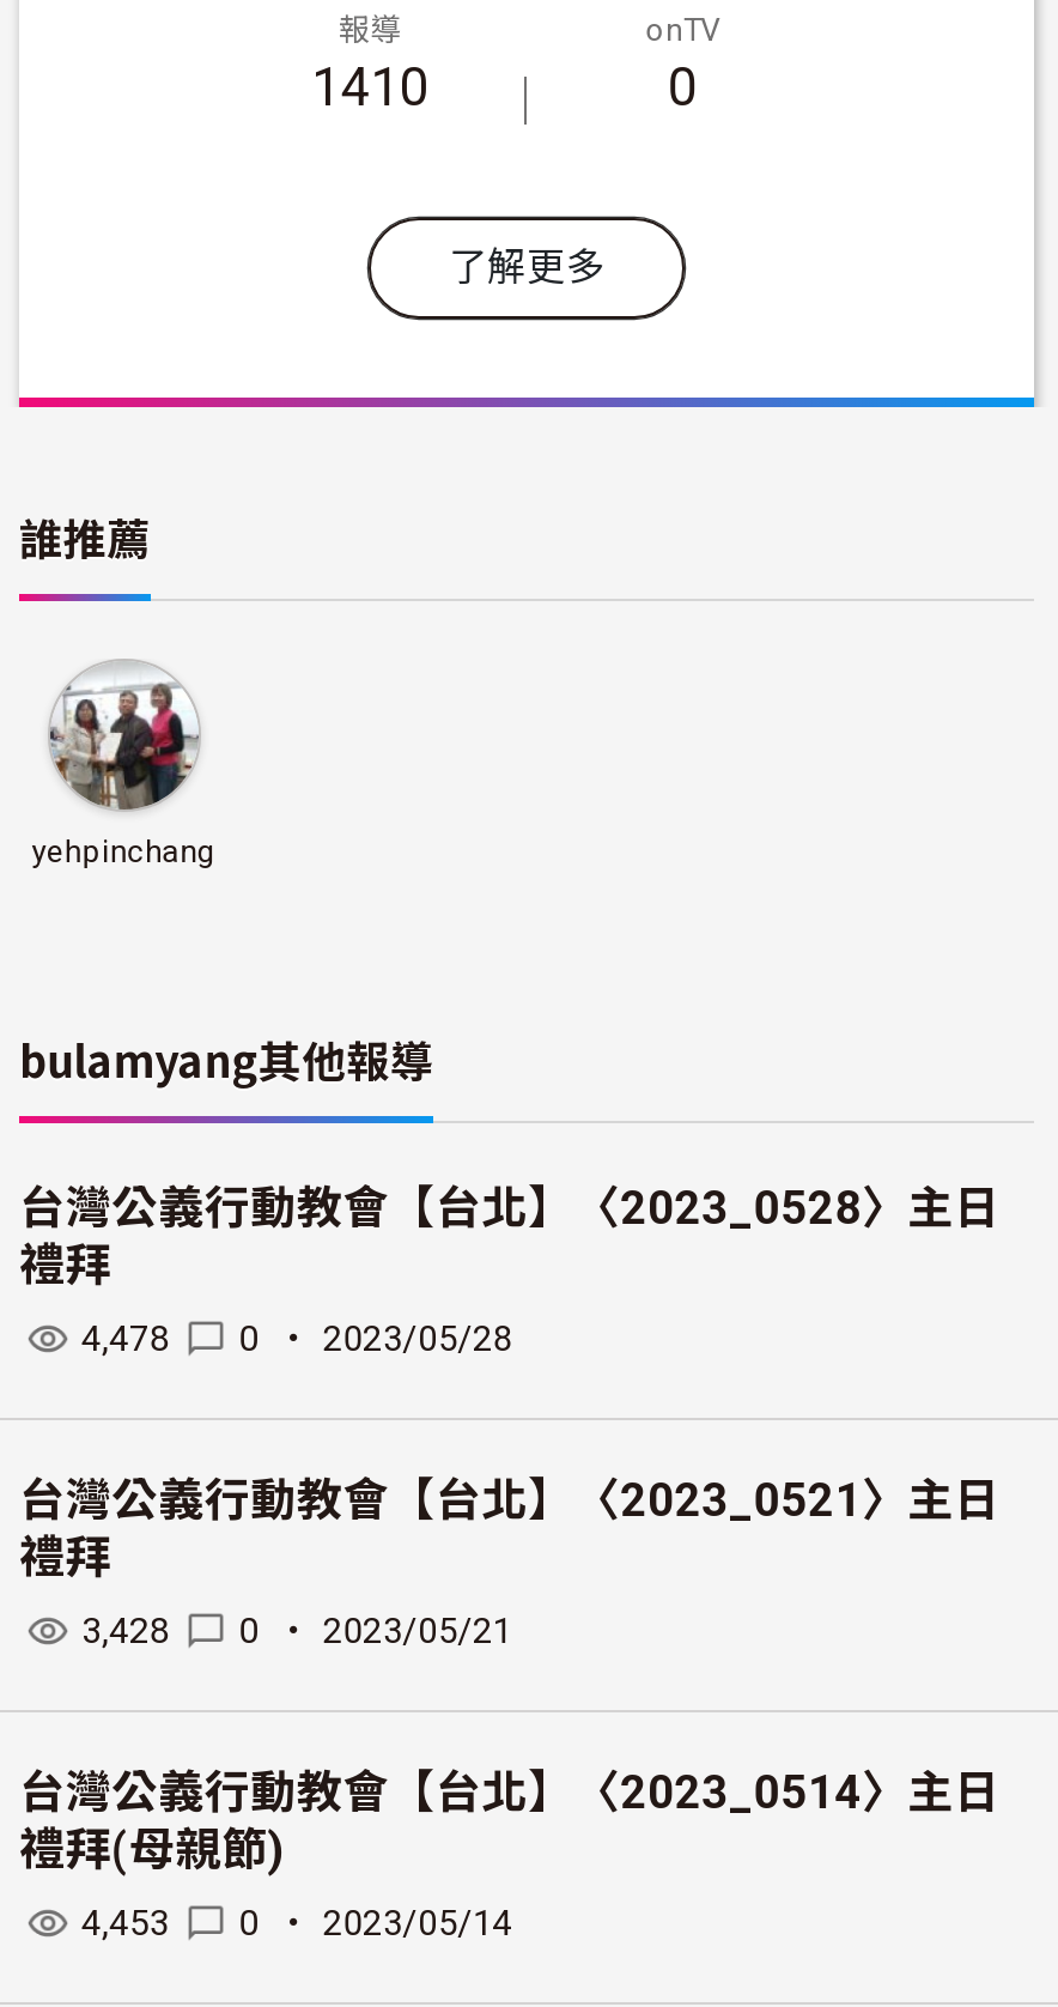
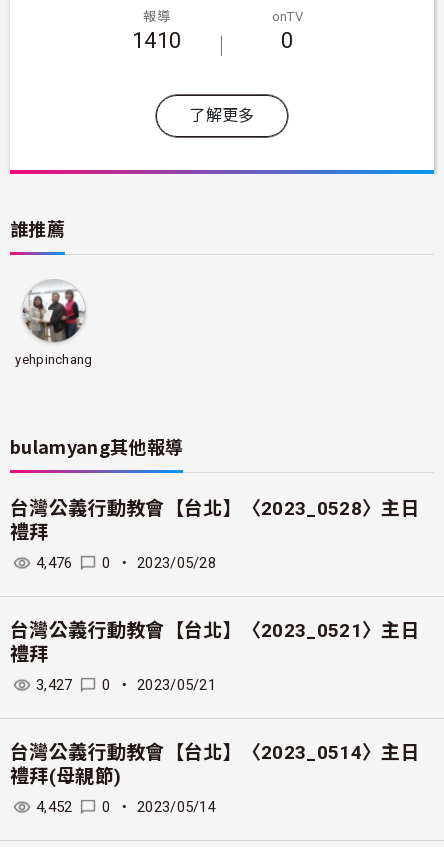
[81,1318,512,1362] 4,478 0 ・2023/05/28 -> [36,554,216,572] 4,476 0 ・2023/05/28
[81,1611,512,1654] 3,428 0 ・2023/05/21 -> [36,676,216,694] 3,427 0 ・2023/05/21
[81,1903,512,1946] 4,453 0 ・2023/05/14 -> [36,798,216,816] 4,452 0 ・2023/05/14

